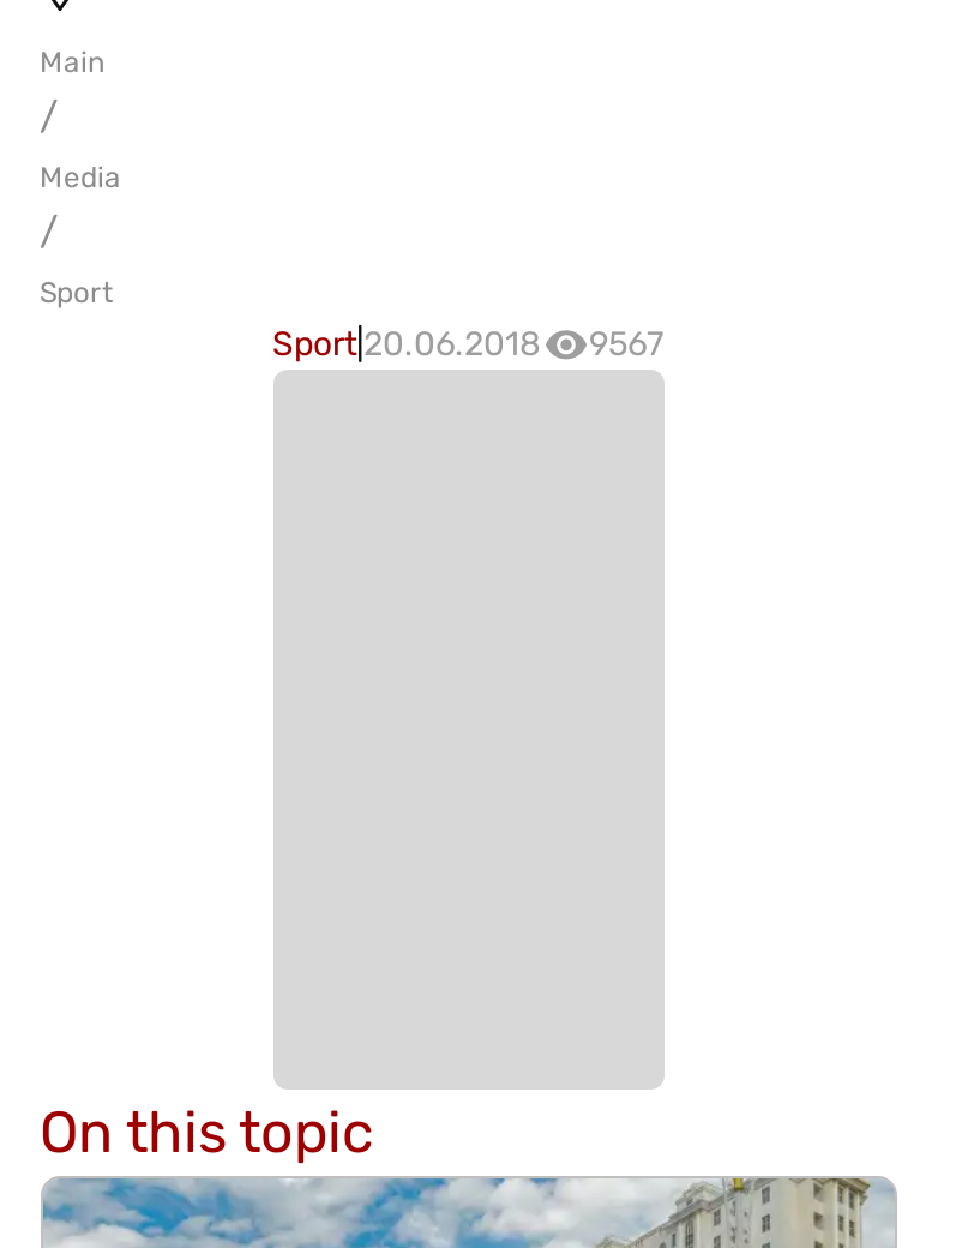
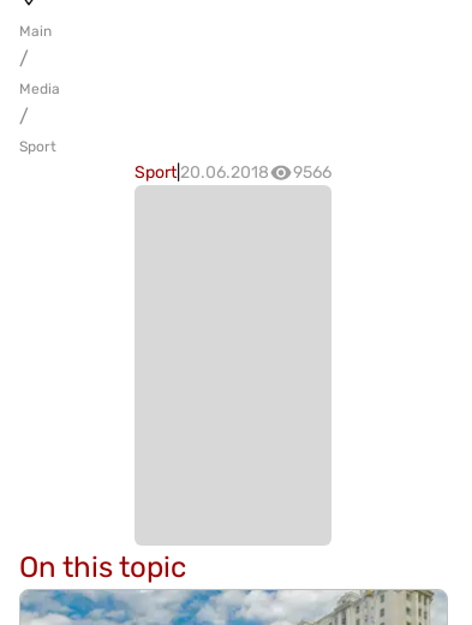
[589,324,663,365] 9567 -> [293,162,331,183] 9566

